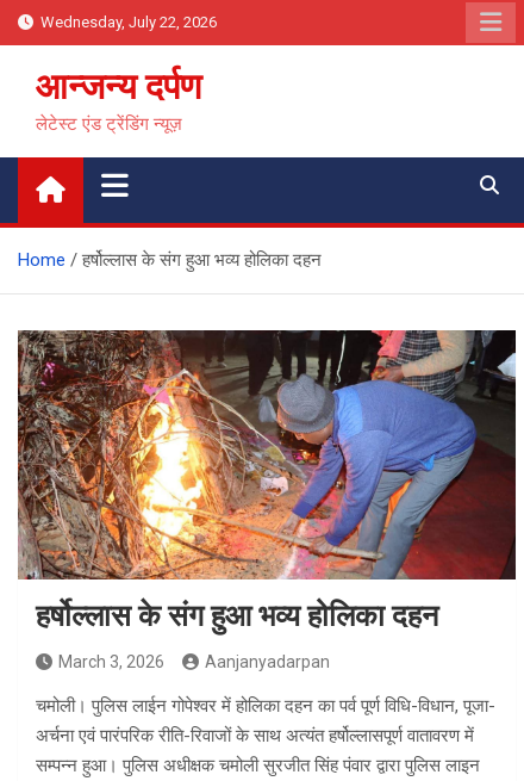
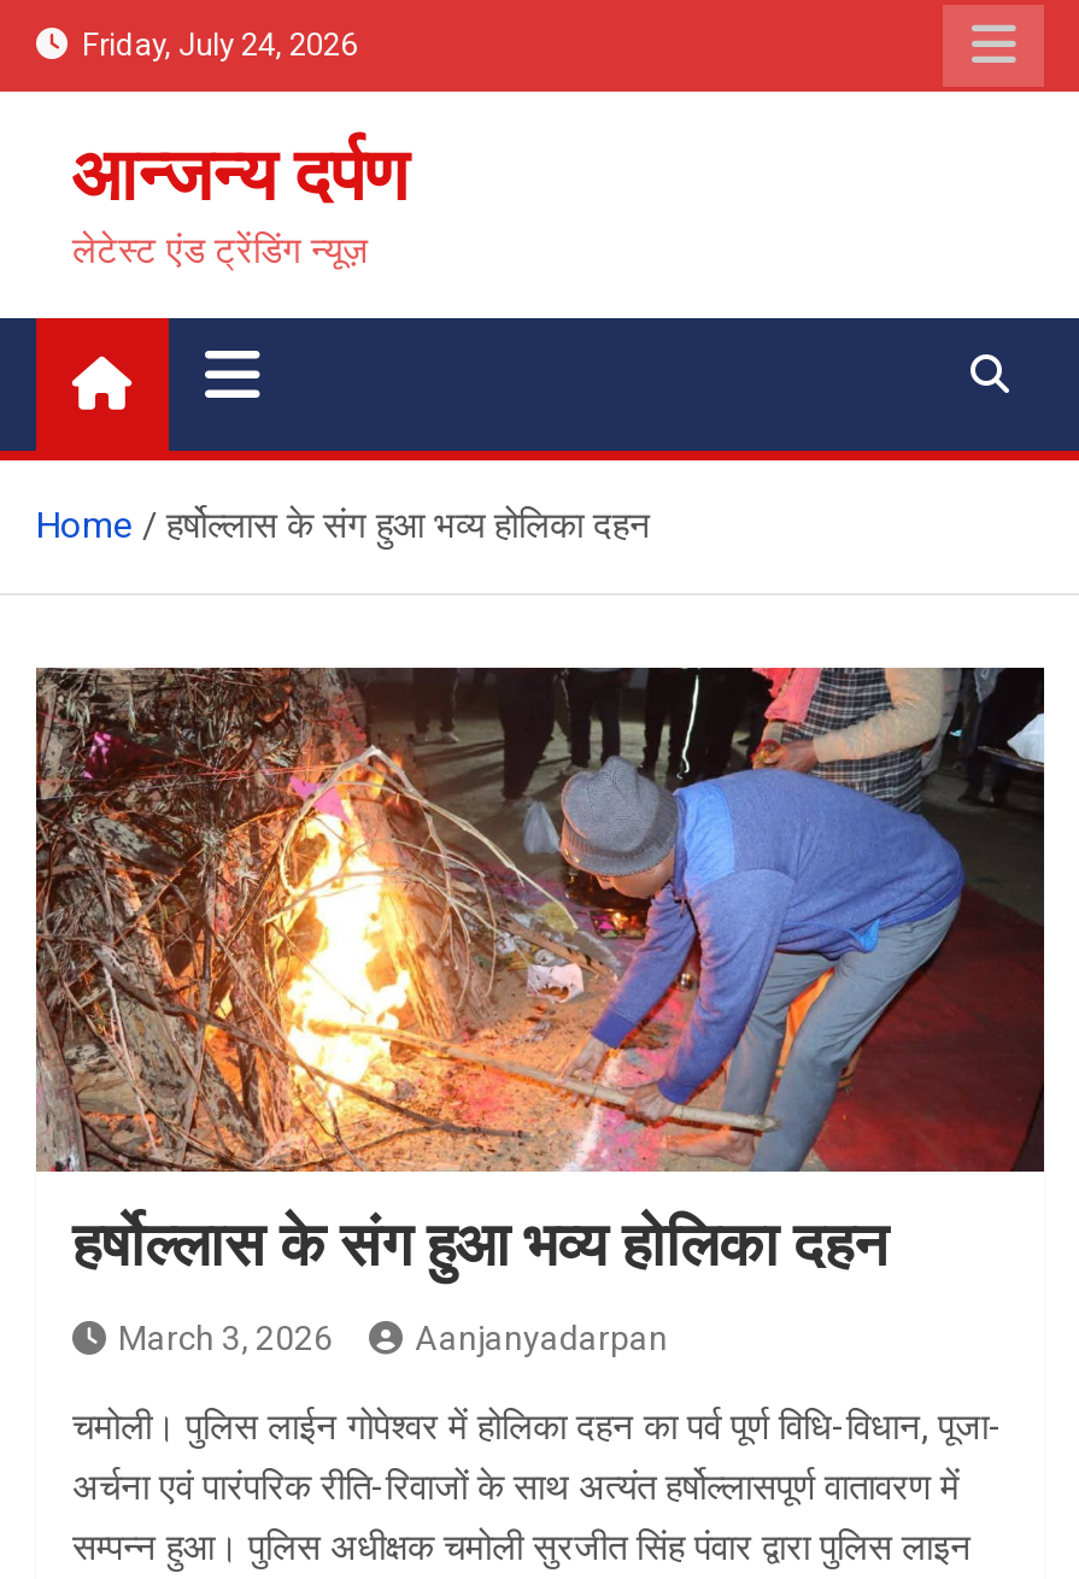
[33,13,217,31] Wednesday, July 22, 2026 -> [68,27,357,63] Friday, July 24, 2026

